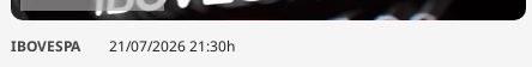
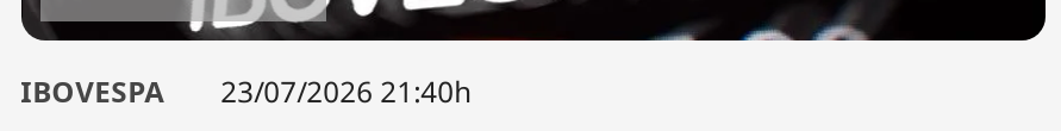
[10,36,234,57] IBOVESPA 21/07/2026 21:30h -> [20,72,471,113] IBOVESPA 23/07/2026 21:40h

